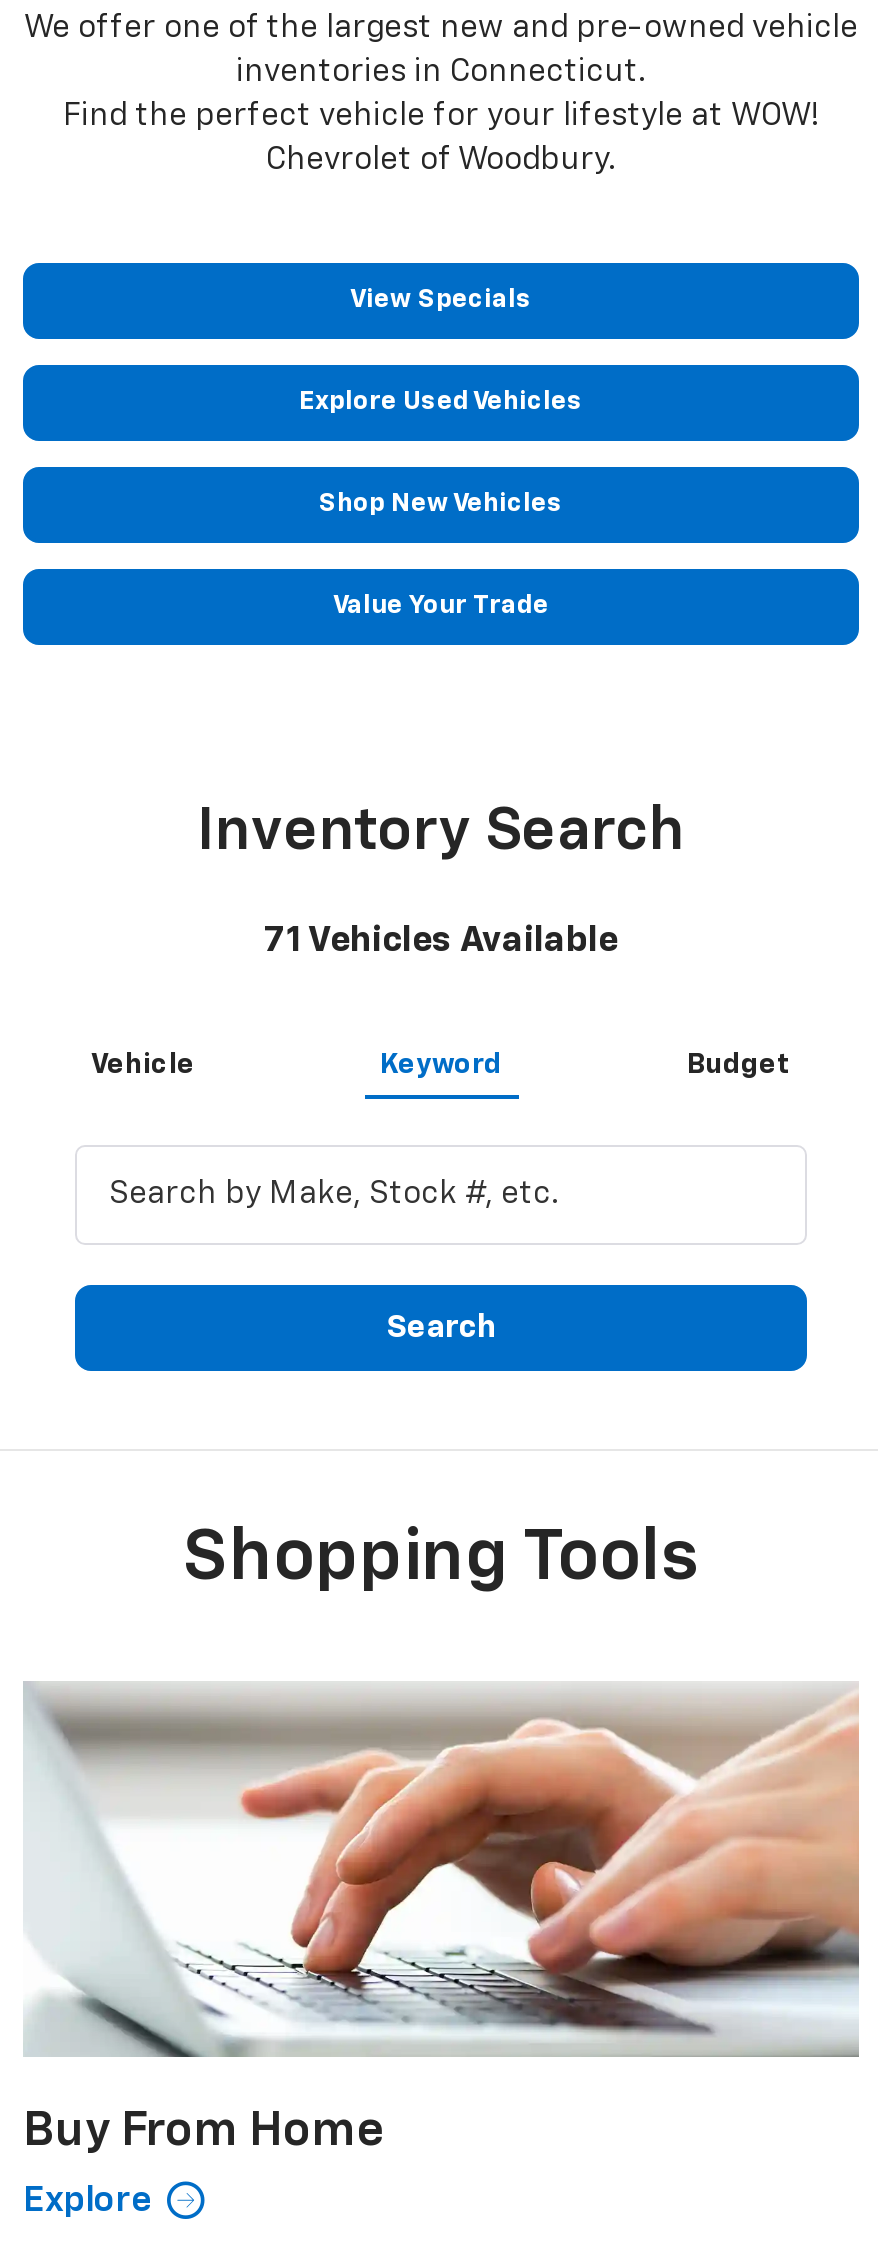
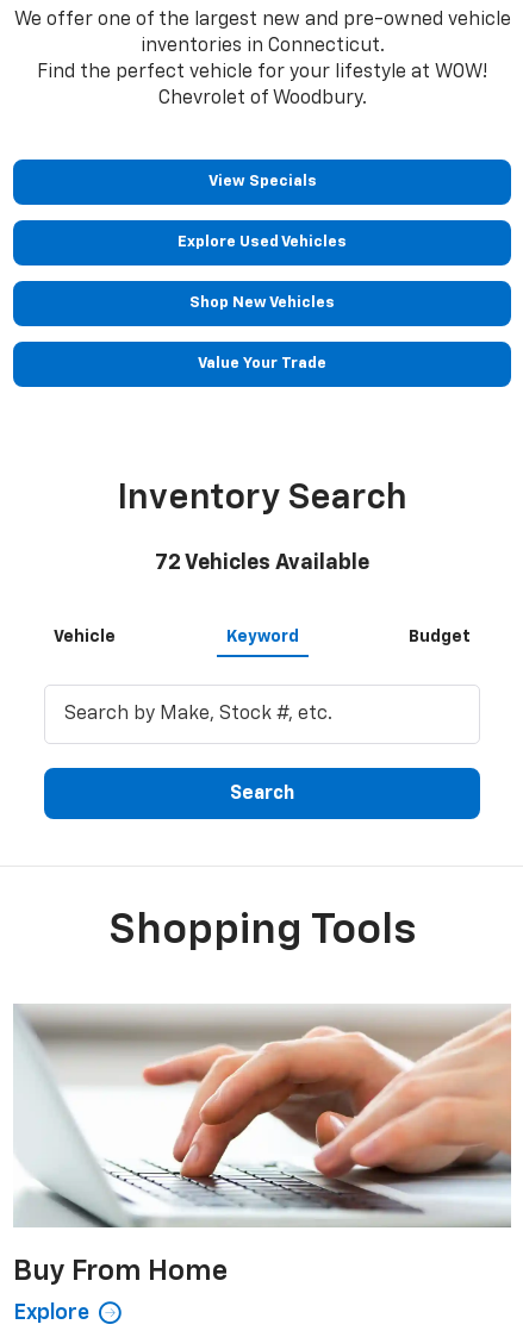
[264,923,618,959] 71 Vehicles Available -> [155,553,369,574] 72 Vehicles Available

